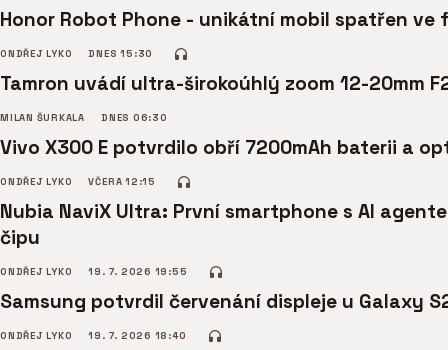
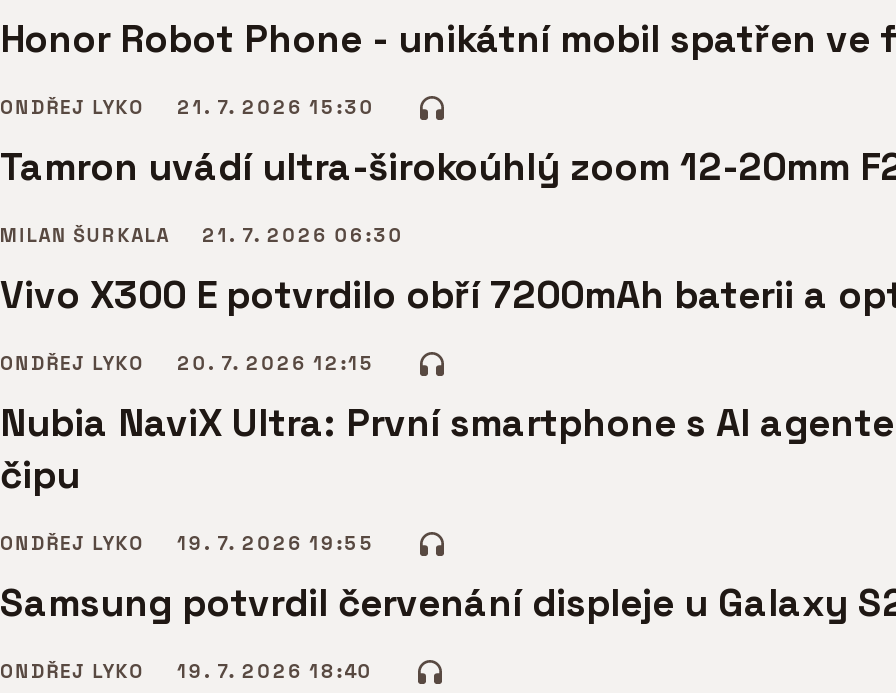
[0,48,153,60] ONDŘEJ LYKO DNES 15:30 -> [0,96,375,120] ONDŘEJ LYKO 21. 7. 2026 15:30
[0,112,168,124] MILAN ŠURKALA DNES 06:30 -> [0,224,404,248] MILAN ŠURKALA 21. 7. 2026 06:30
[0,176,156,188] ONDŘEJ LYKO VČERA 12:15 -> [0,352,375,376] ONDŘEJ LYKO 20. 7. 2026 12:15

